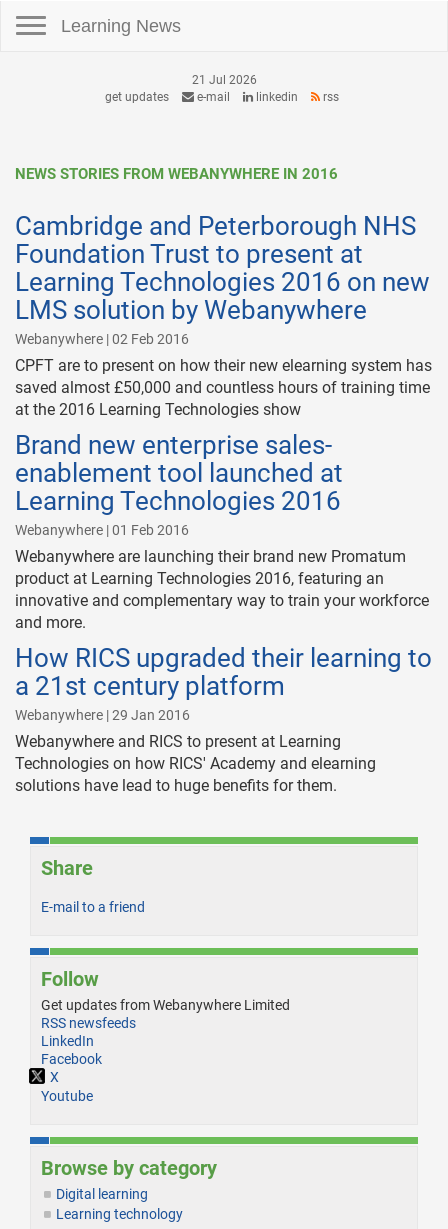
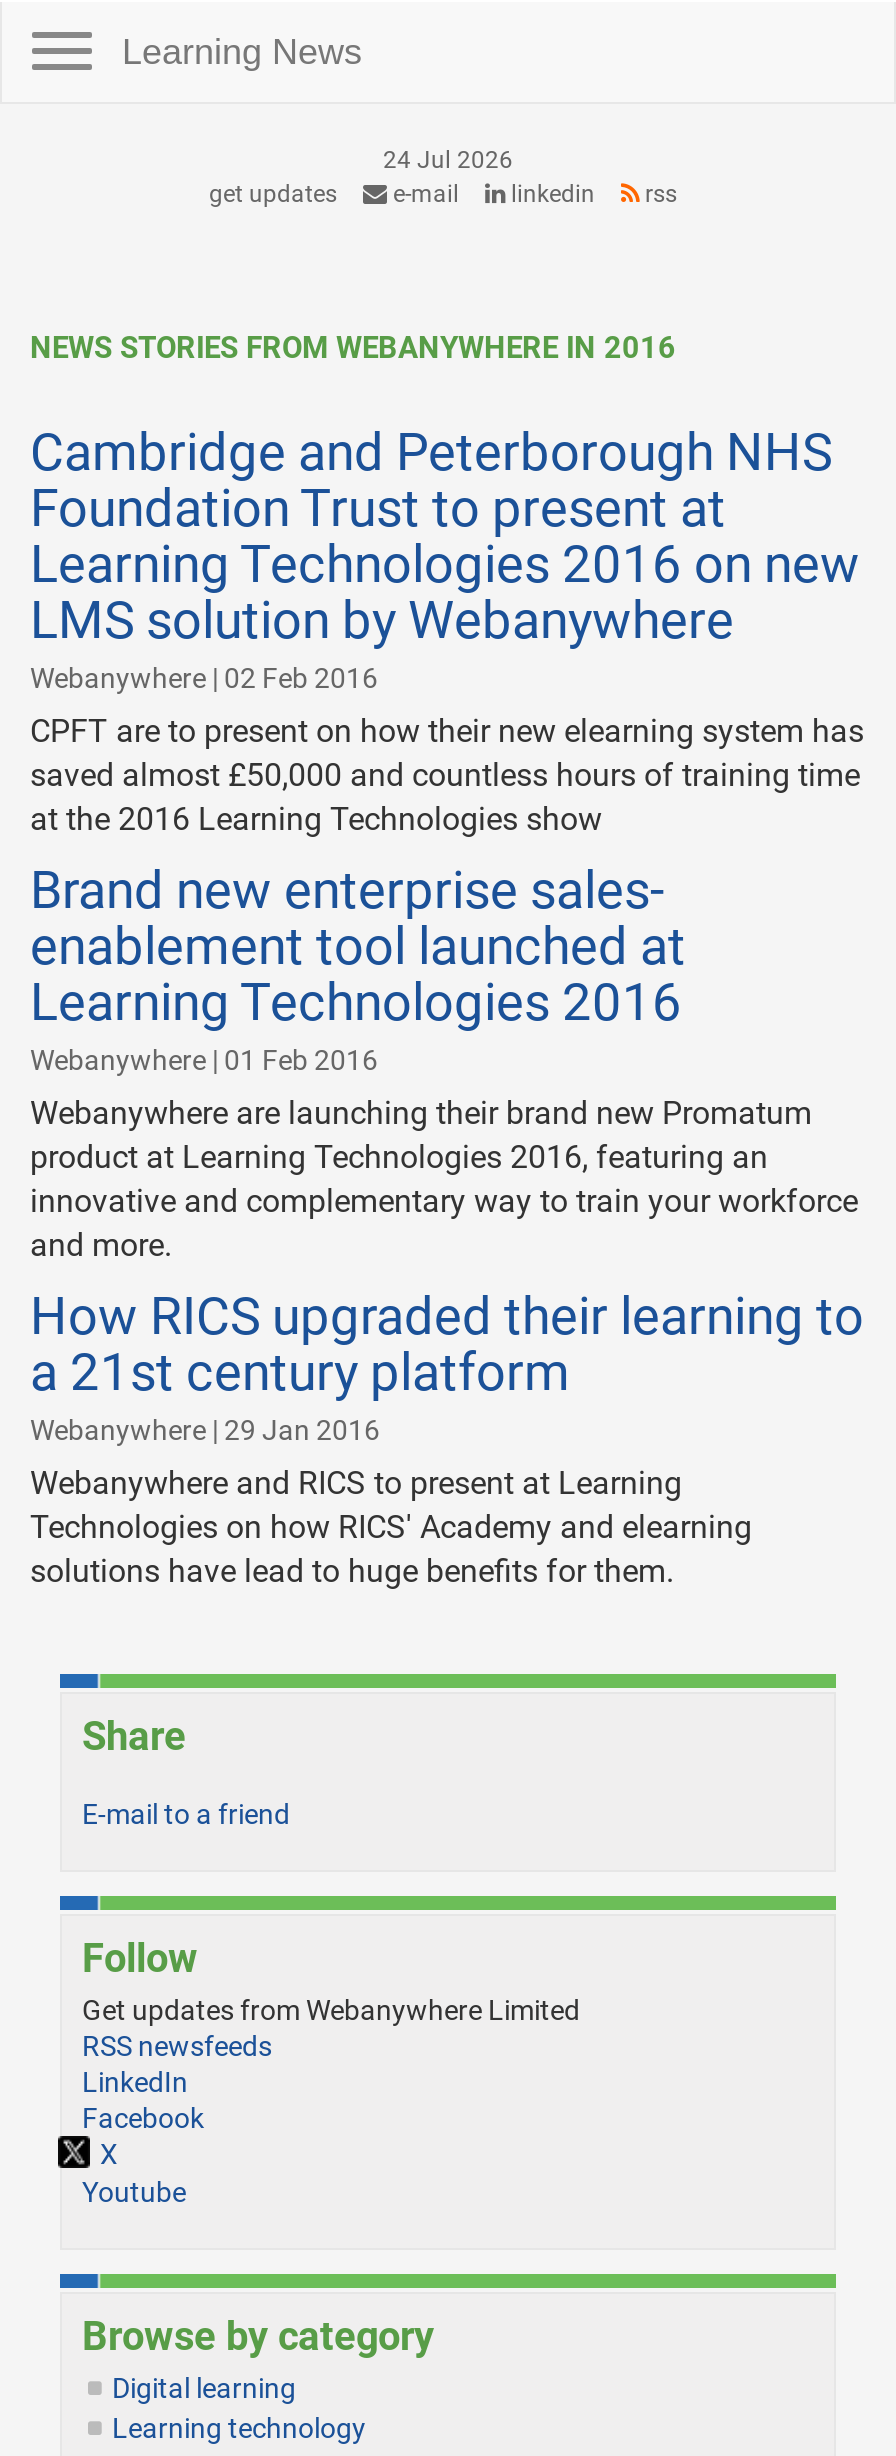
[191,73,256,87] 21 Jul 2026 -> [383,146,513,174] 24 Jul 2026

